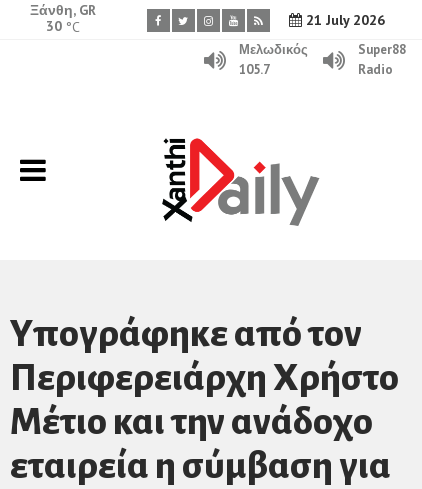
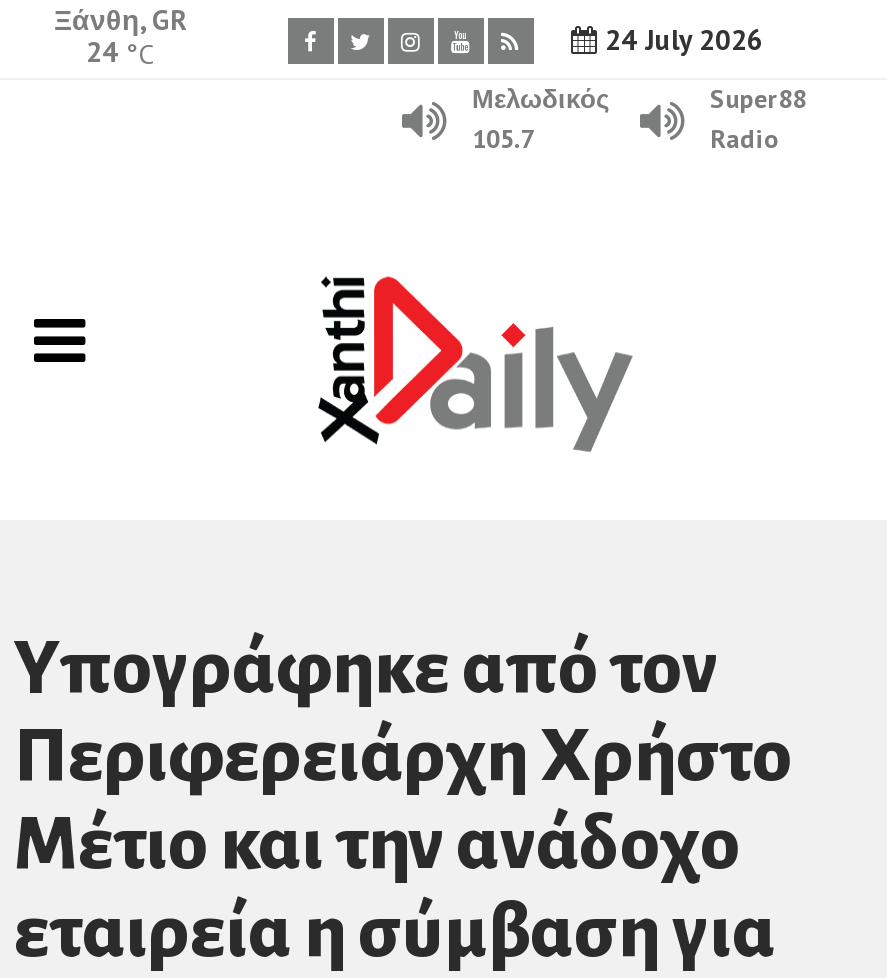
[301,11,384,29] 21 July 2026 -> [597,22,763,58] 24 July 2026
[46,17,80,36] 30 °C -> [86,34,154,72] 24 °C

